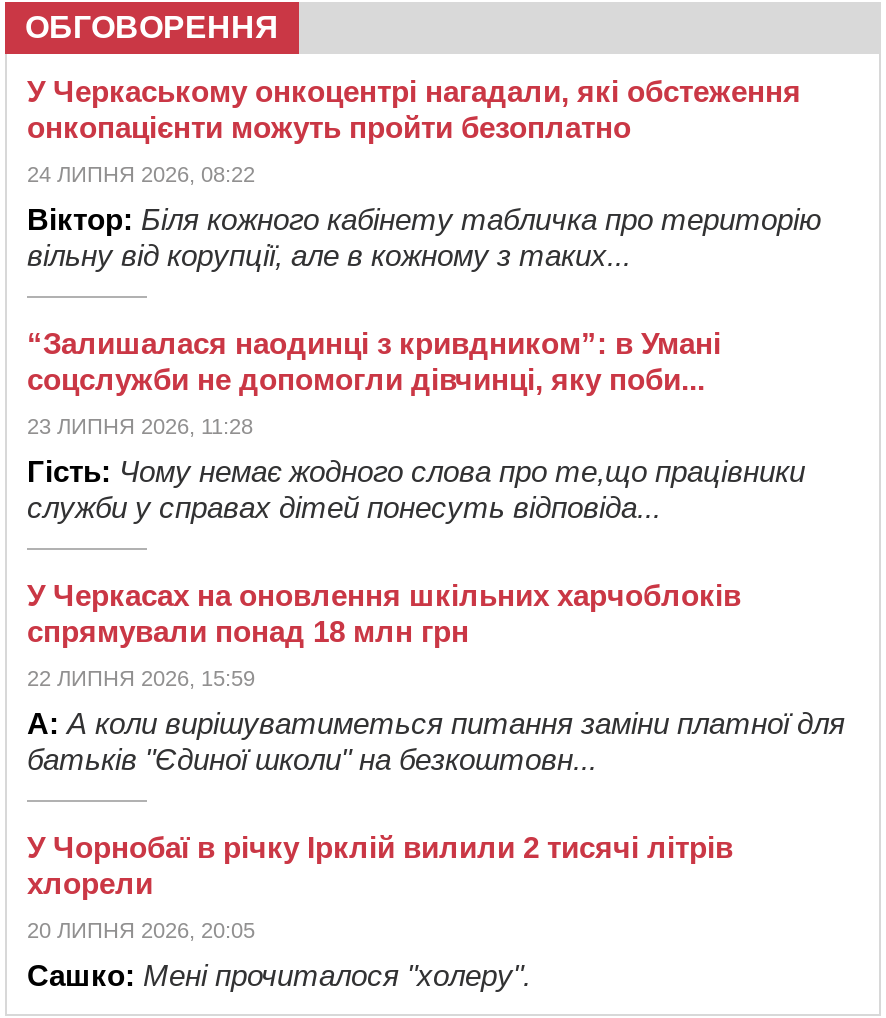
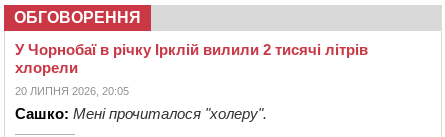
[27,73,845,775] У Черкаському онкоцентрі нагадали, які обстеження | онкопацієнти можуть пройти безоплатно | 24 ЛИПНЯ 2026, 08:22 | Віктор: Біля кожного кабінету табличка про територію | вільну від корупції, але в кожному з таких... | “Залишалася наодинці з кривдником”: в Умані | соцслужби не допомогли дівчинці, яку поби... | 23 ЛИПНЯ 2026, 11:28 | Гість: Чому немає жодного слова про те,що працівники | служби у справах дітей понесуть відповіда... | У Черкасах на оновлення шкільних харчоблоків | спрямували понад 18 млн грн | 22 ЛИПНЯ 2026, 15:59 | А: А коли вирішуватиметься питання заміни платної для | батьків "Єдиної школи" на безкоштовн... -> none

